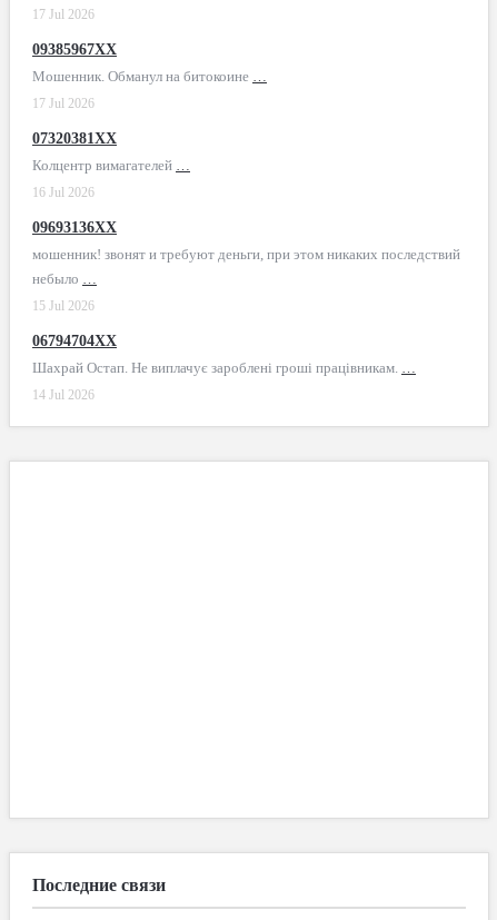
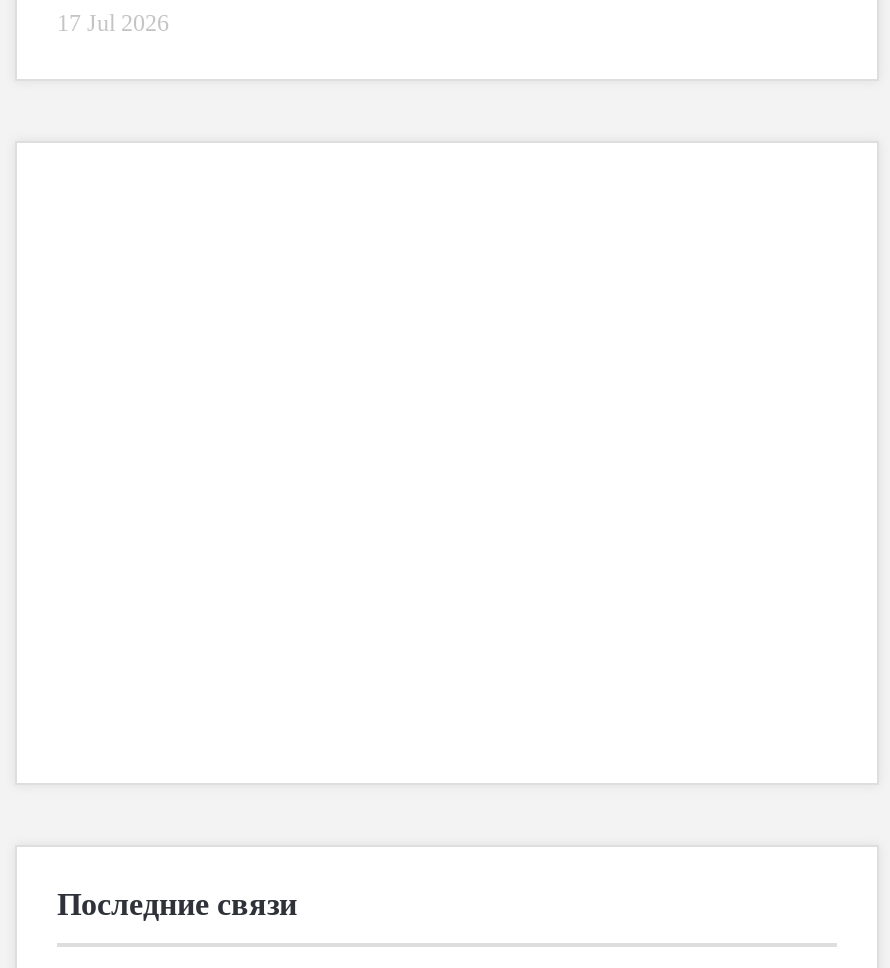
[32,41,460,403] 09385967XX | Мошенник. Обманул на битокоине … | 17 Jul 2026 | 07320381XX | Колцентр вимагателей … | 16 Jul 2026 | 09693136XX | мошенник! звонят и требуют деньги, при этом никаких последствий | небыло … | 15 Jul 2026 | 06794704XX | Шахрай Остап. Не виплачує зароблені гроші працівникам. … | 14 Jul 2026 -> none

